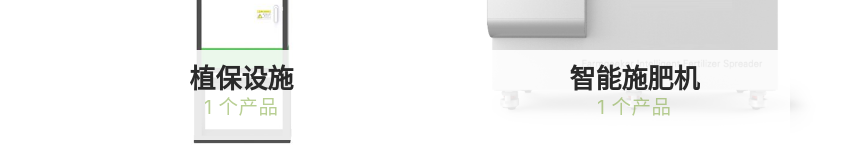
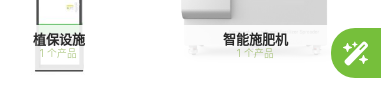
none -> [330,27,378,79] [image]

